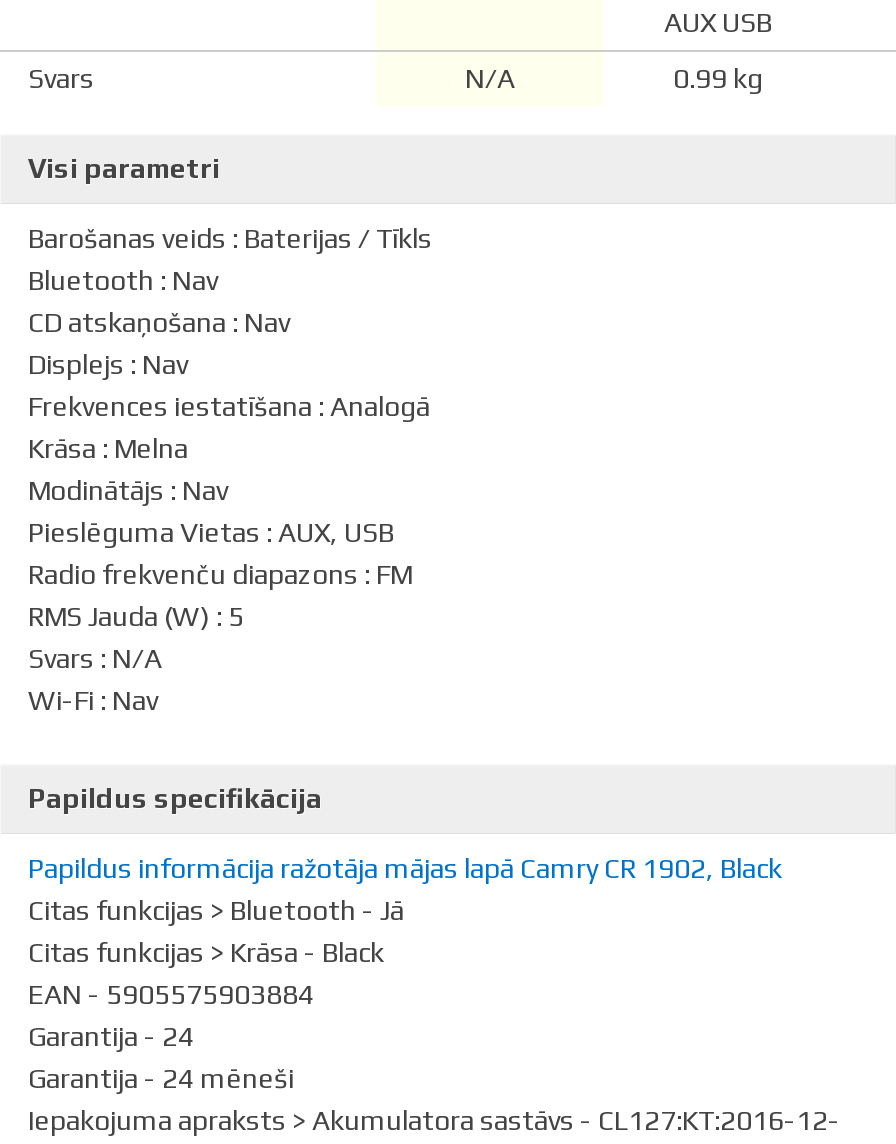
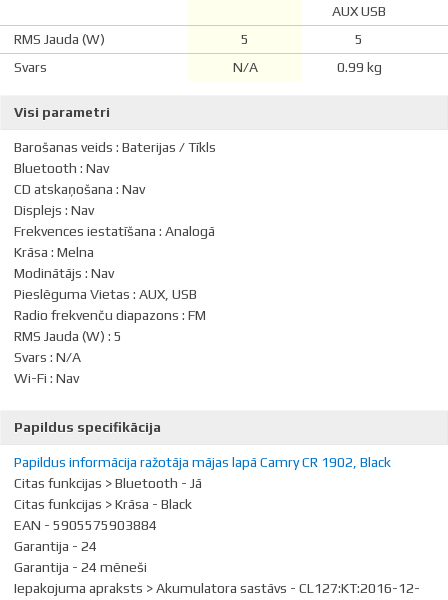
none -> [14,31,363,47] RMS Jauda (W) | 5 | 5

